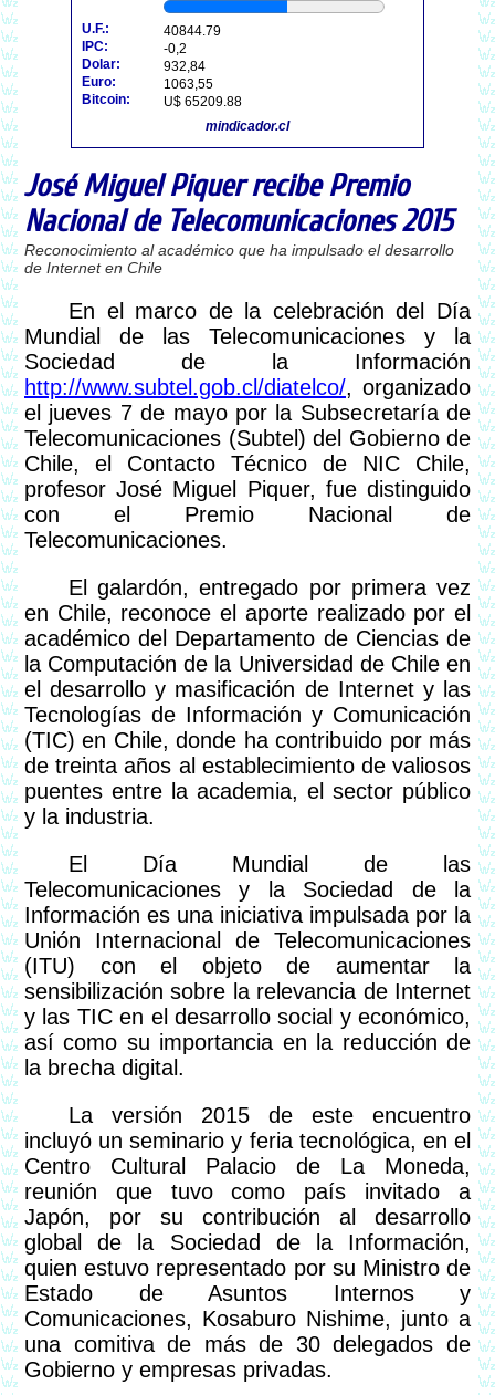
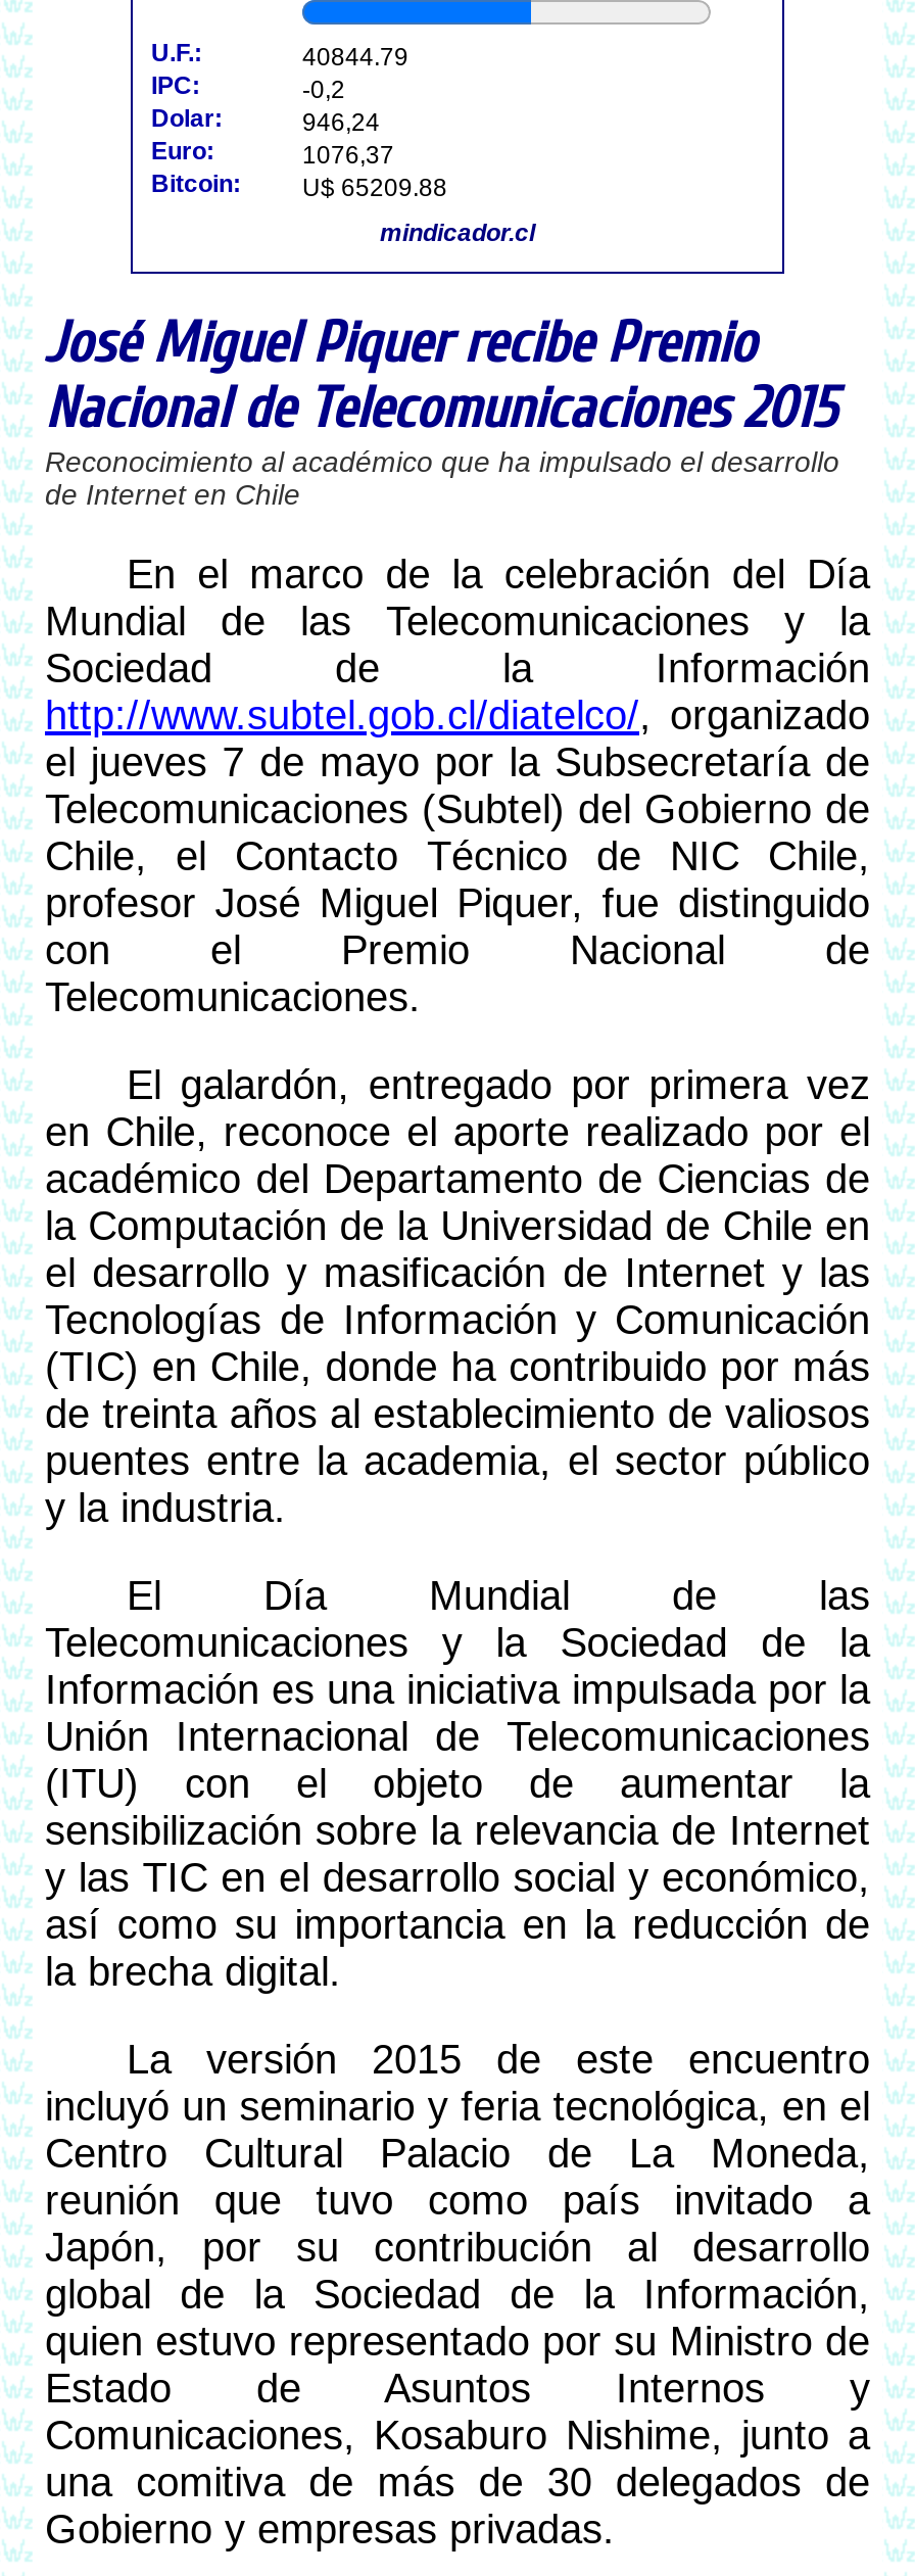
[164,58,206,74] 932,84 -> [302,107,380,136] 946,24
[164,76,213,91] 1063,55 -> [302,140,394,169] 1076,37

